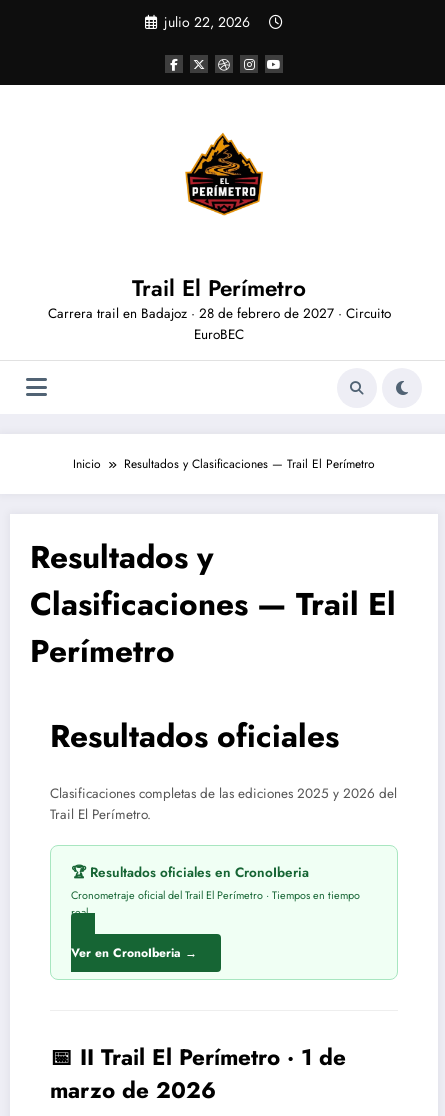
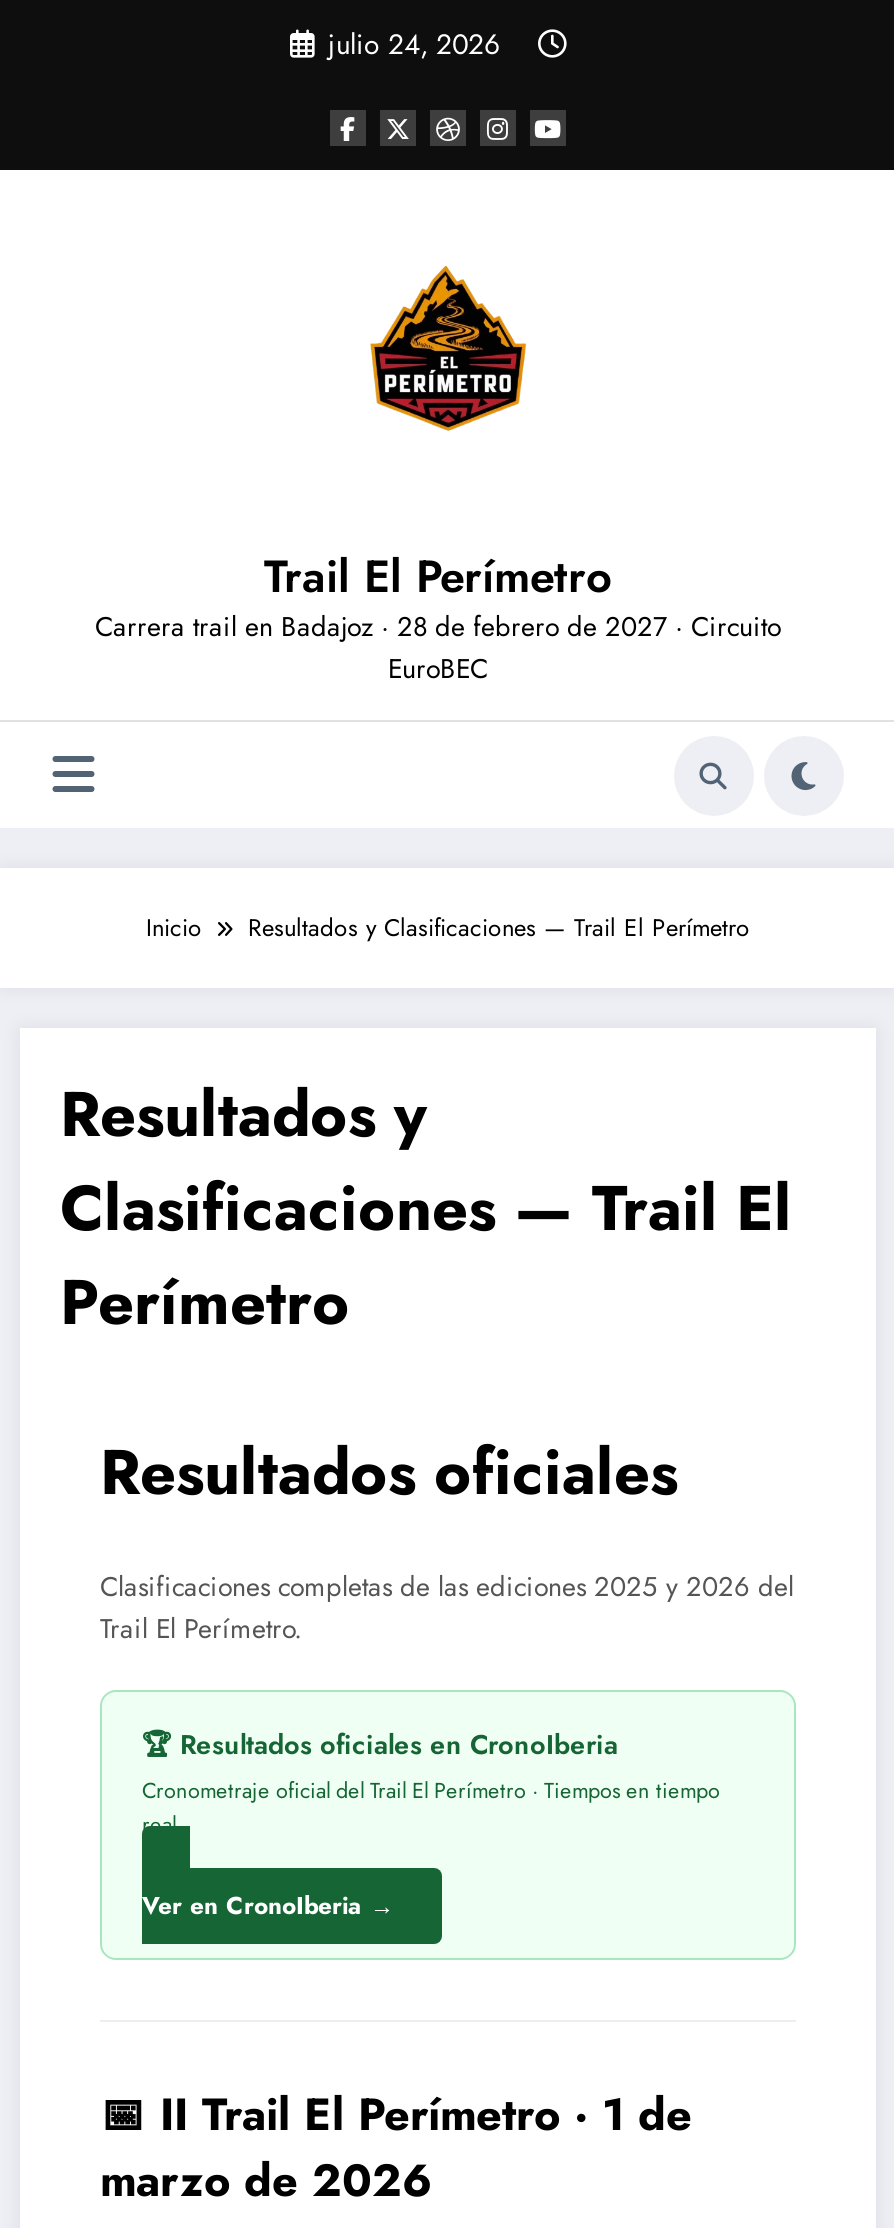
[164,12,250,32] julio 22, 2026 -> [328,24,500,64] julio 24, 2026

